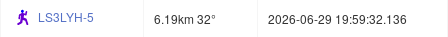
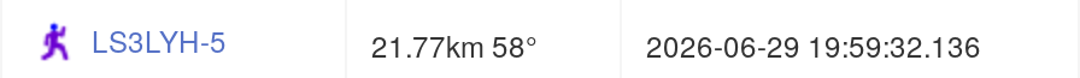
[154,10,216,27] 6.19km 32° -> [371,24,538,65] 21.77km 58°

